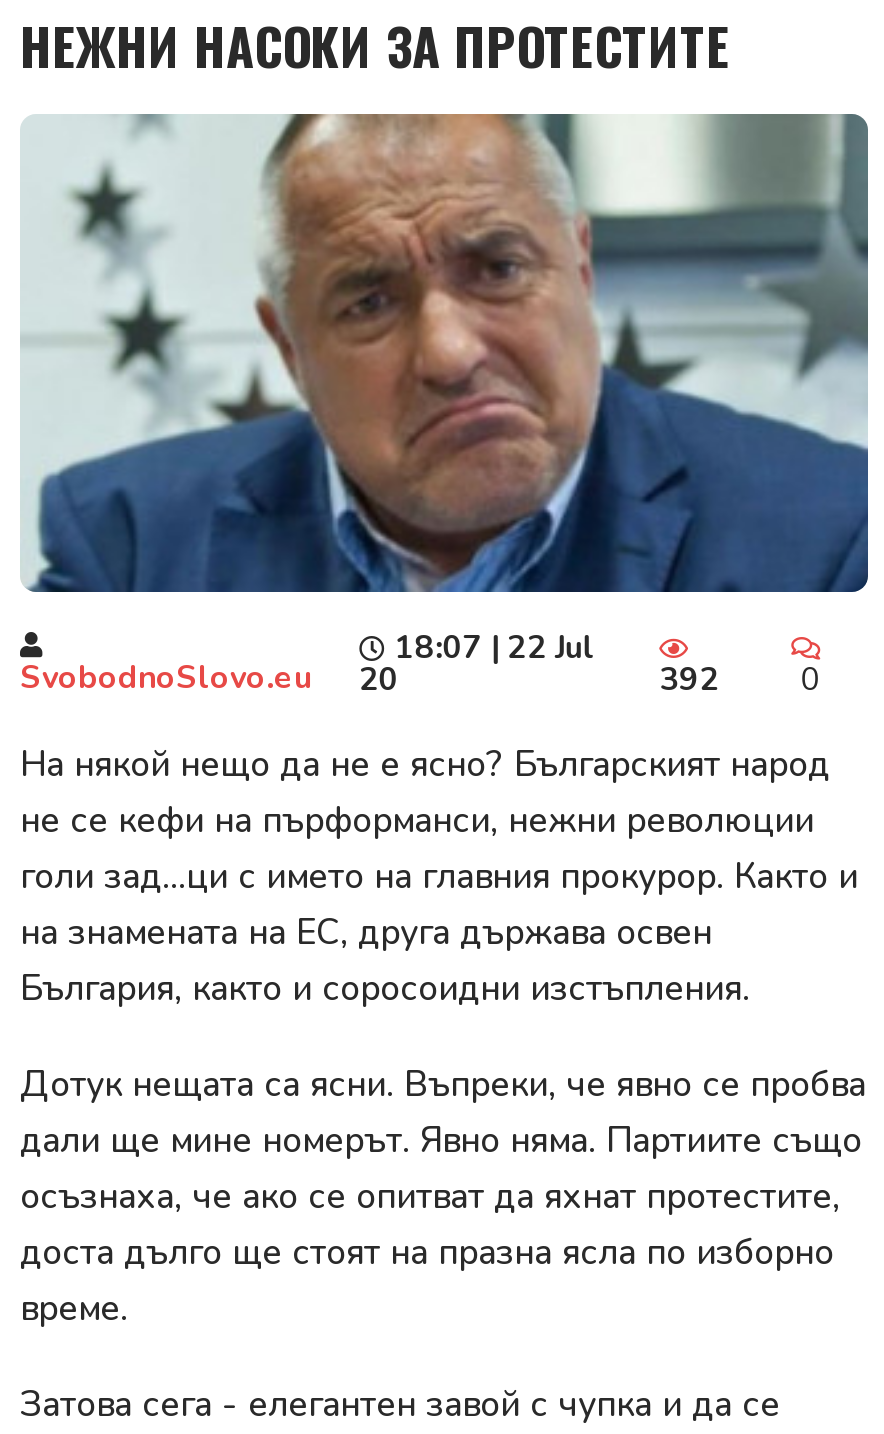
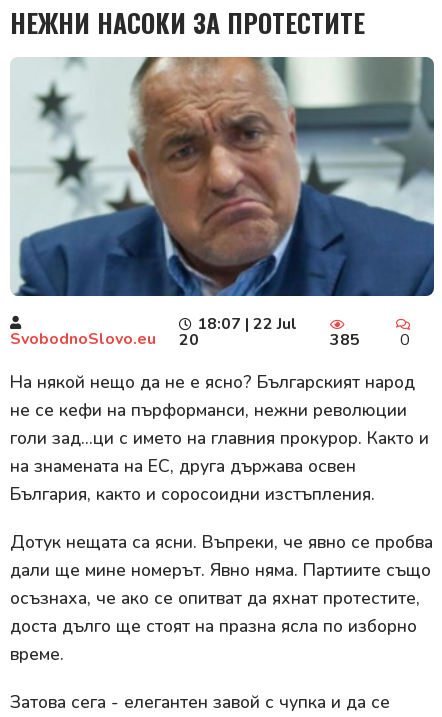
[659,657,820,701] 392 0 -> [330,328,410,350] 385 0

